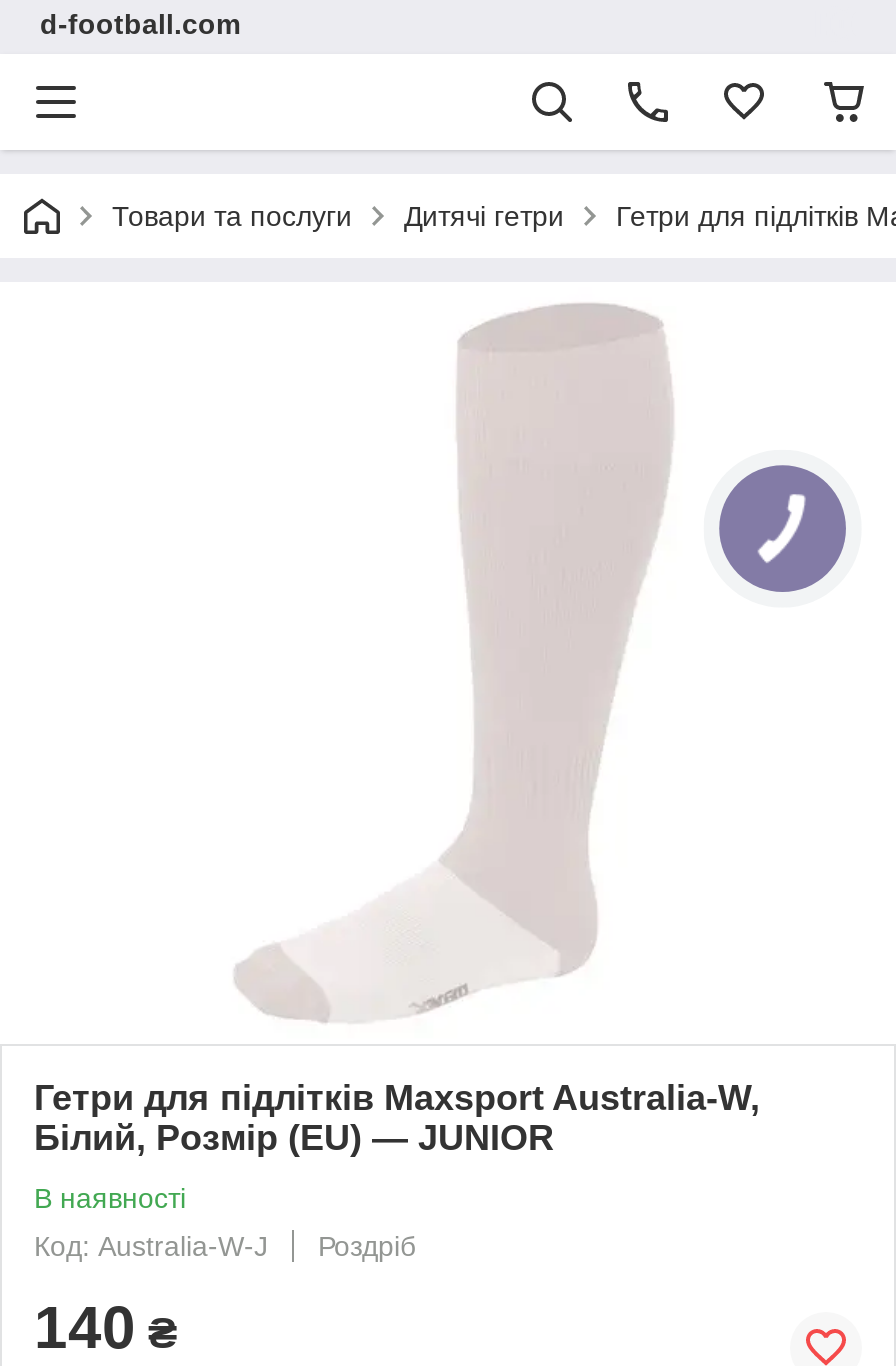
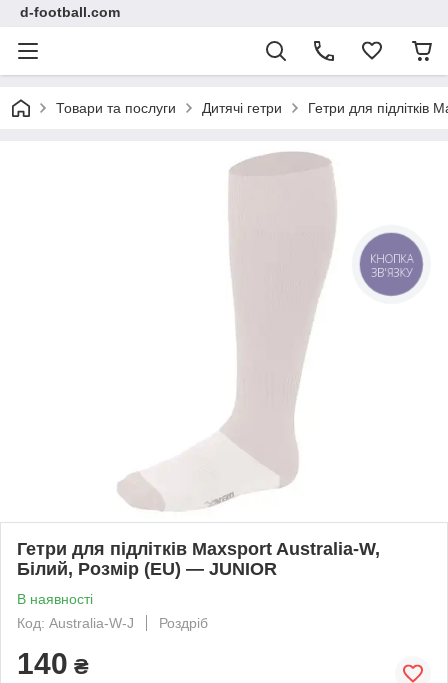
none -> [370,251,413,280] КНОПКА | ЗВ'ЯЗКУ

